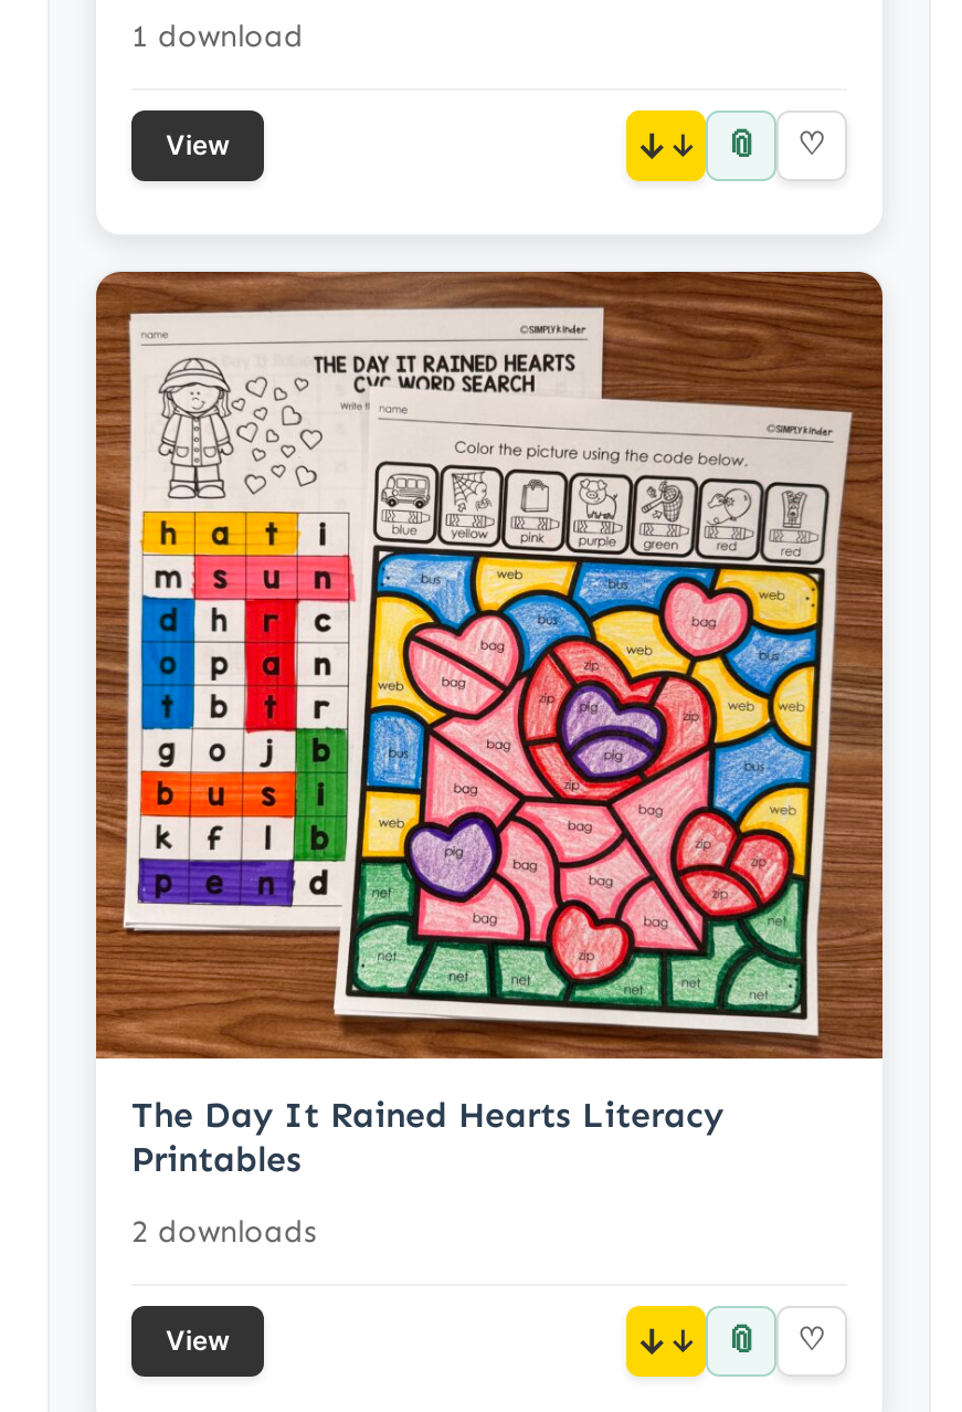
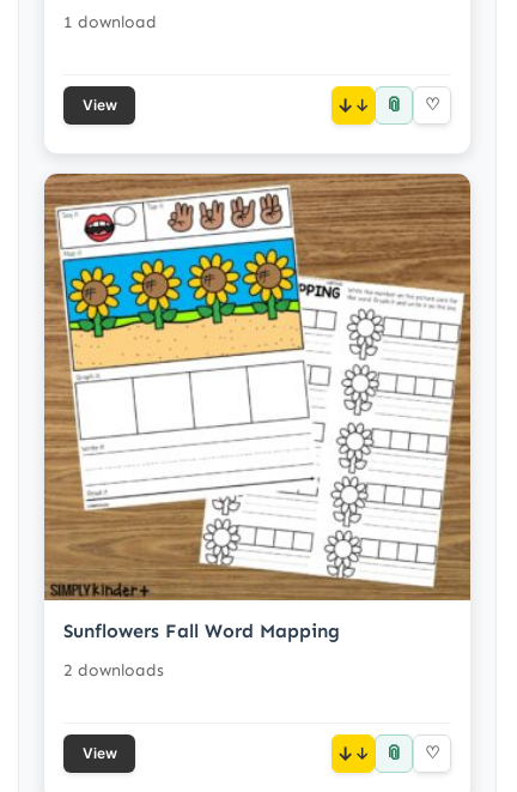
[96,272,880,1180] [image] | The Day It Rained Hearts Literacy | Printables -> [44,174,470,642] [image] | Sunflowers Fall Word Mapping

